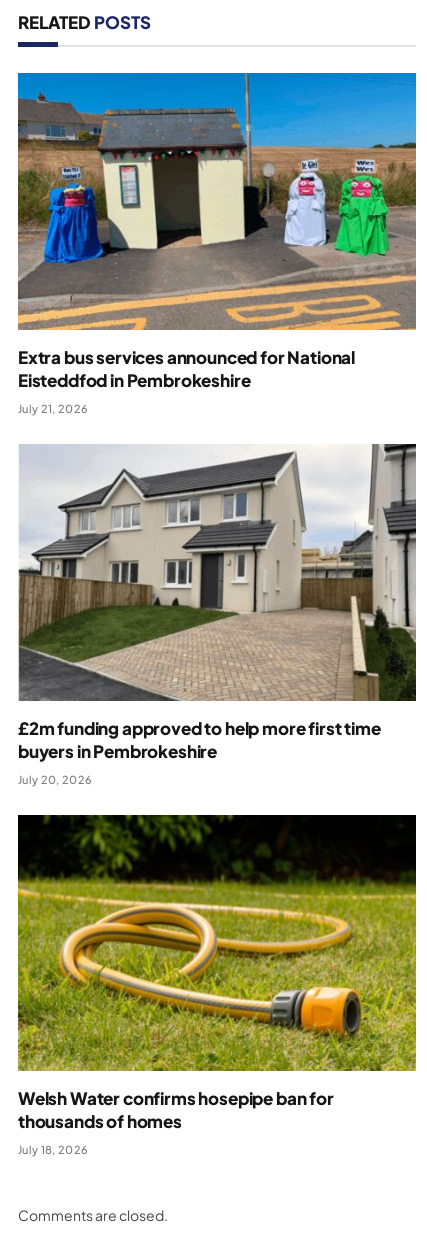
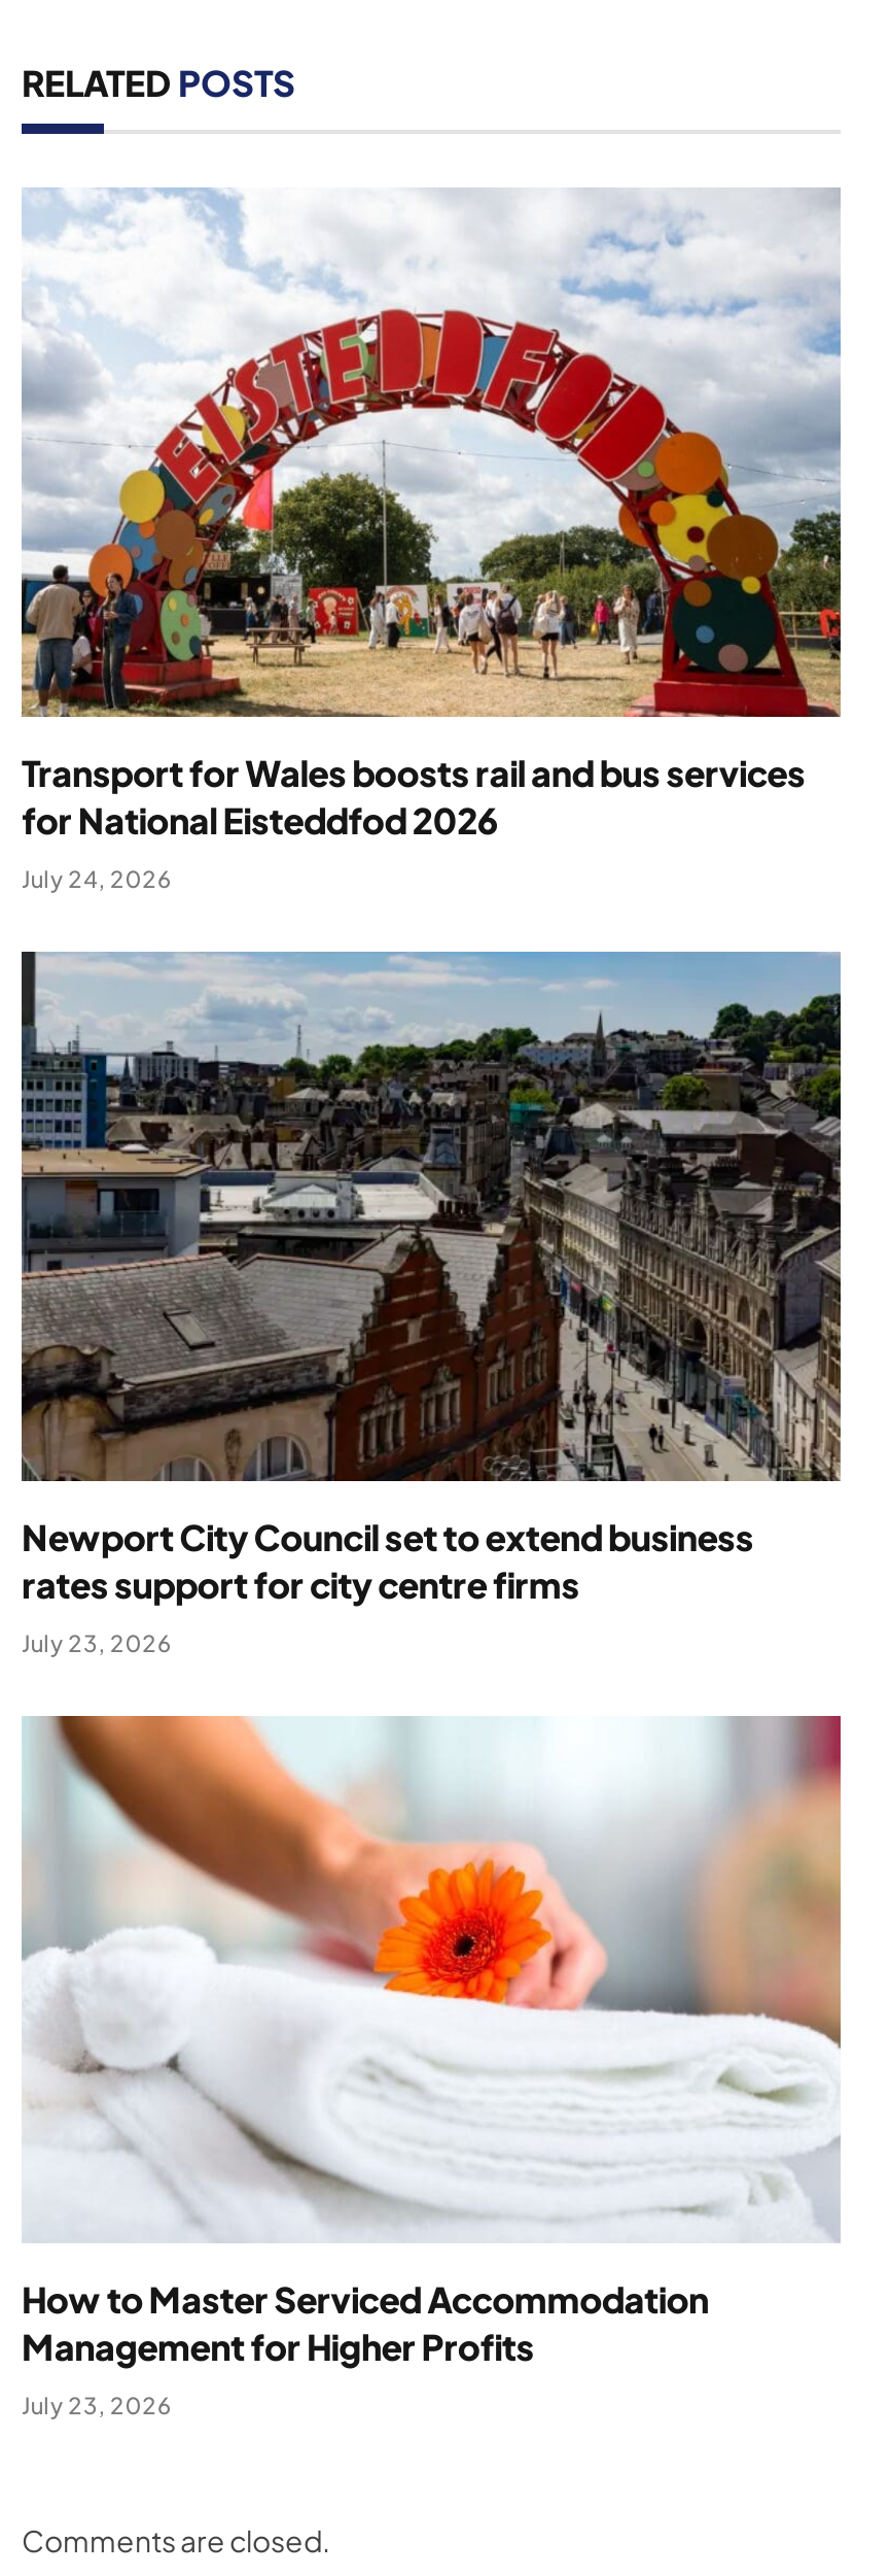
[17,72,417,391] [image] | Extra bus services announced for National | Eisteddfod in Pembrokeshire -> [22,187,843,842] [image] | Transport for Wales boosts rail and bus services | for National Eisteddfod 2026
[18,402,88,415] July 21, 2026 -> [22,865,172,891] July 24, 2026
[18,443,417,761] [image] | £2m funding approved to help more first time | buyers in Pembrokeshire -> [20,950,843,1606] [image] | Newport City Council set to extend business | rates support for city centre firms
[18,772,92,785] July 20, 2026 -> [22,1628,172,1655] July 23, 2026
[17,814,417,1132] [image] | Welsh Water confirms hosepipe ban for | thousands of homes -> [22,1714,843,2370] [image] | How to Master Serviced Accommodation | Management for Higher Profits
[18,1143,88,1156] July 18, 2026 -> [22,2392,172,2419] July 23, 2026

